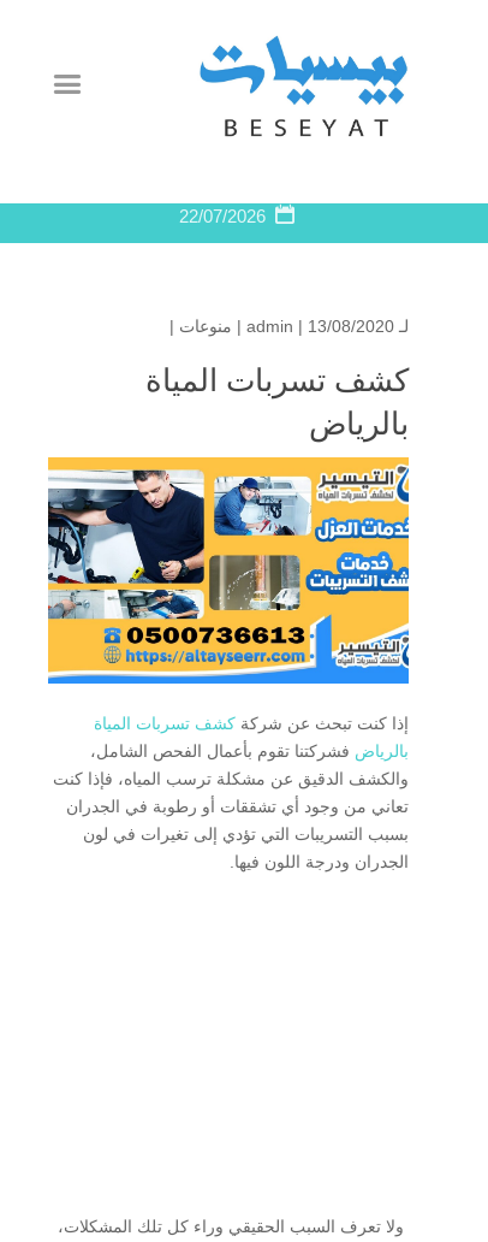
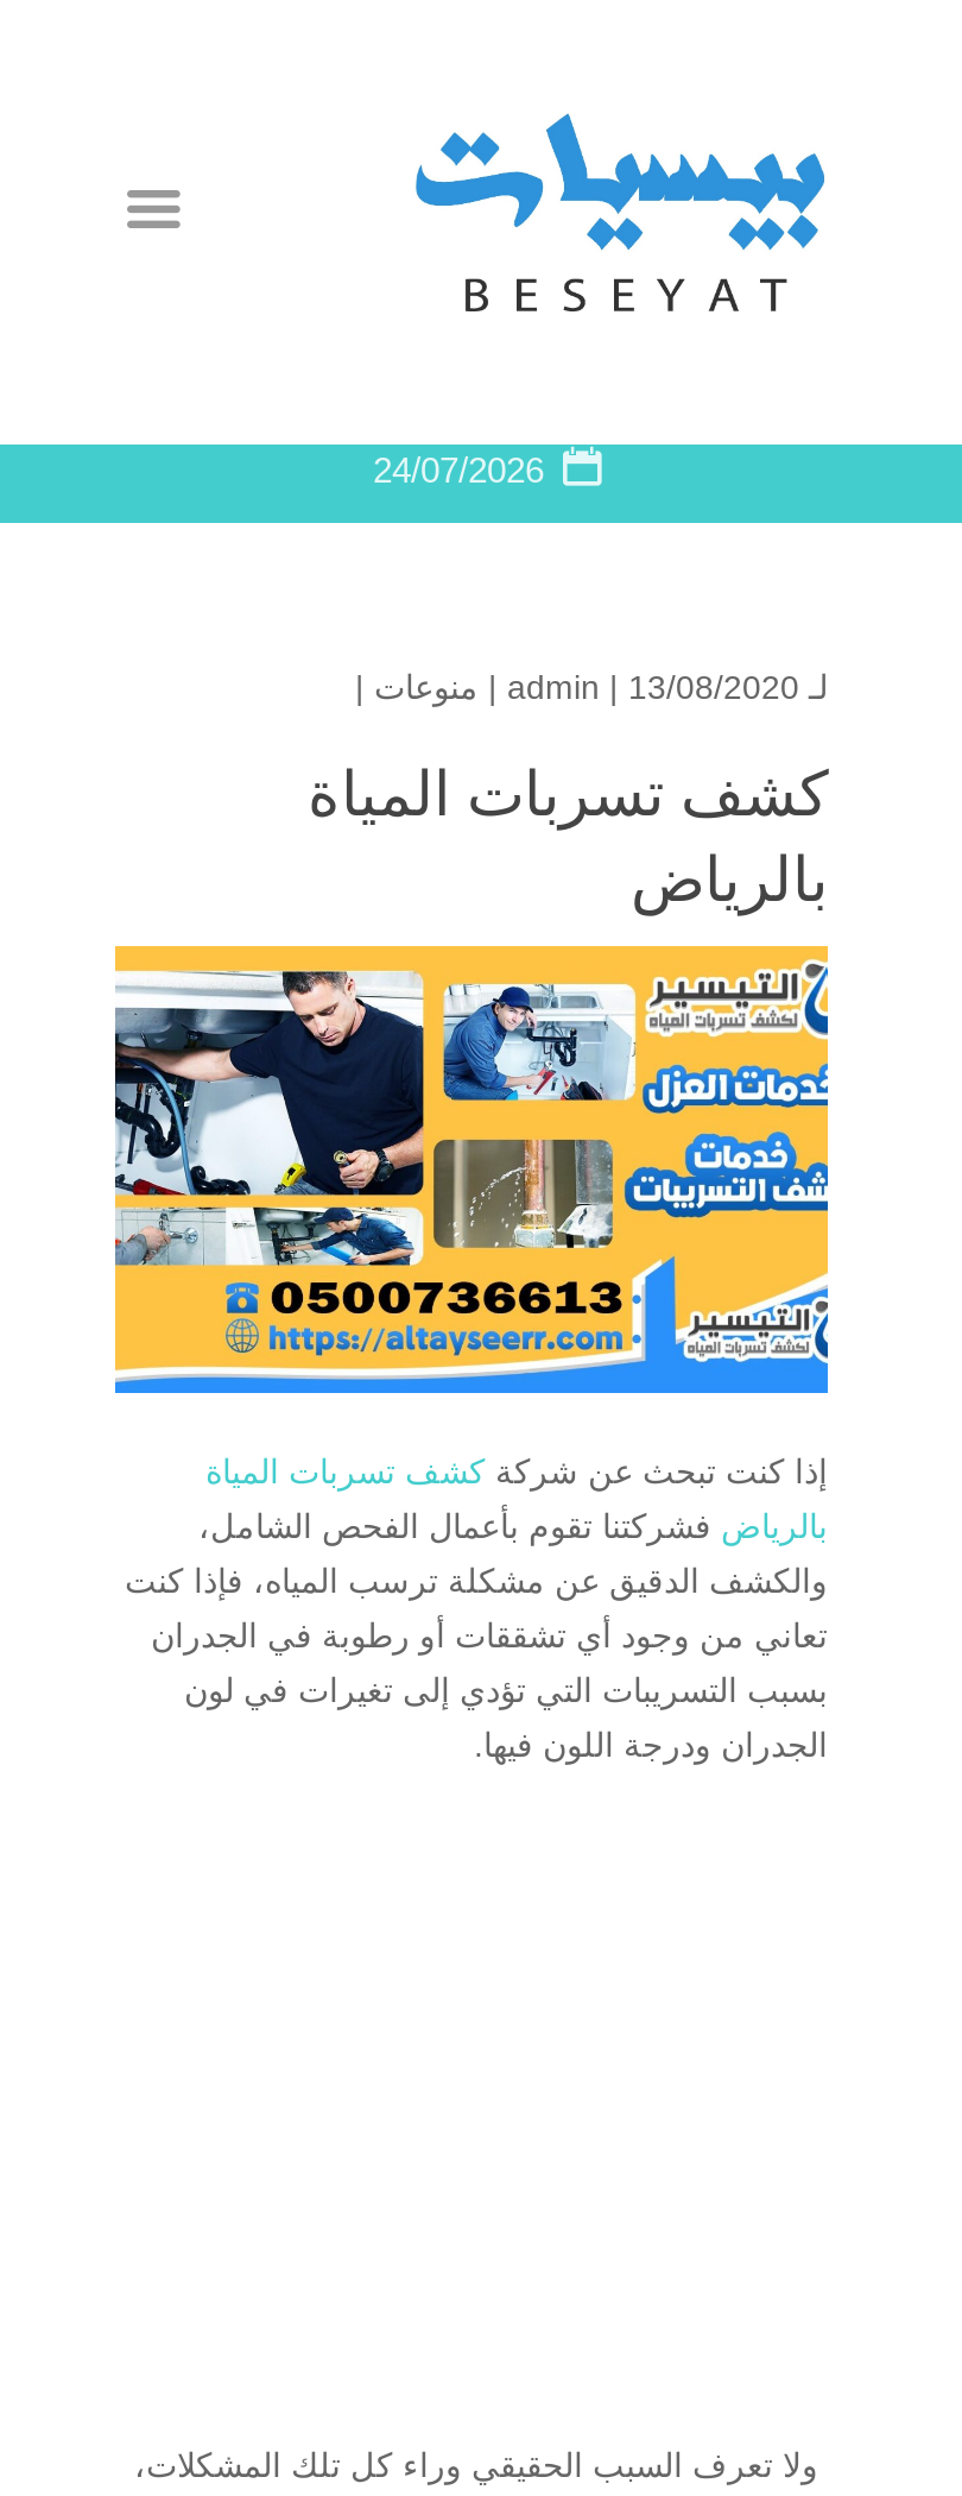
[178,206,265,226] 22/07/2026 -> [373,449,544,490] 24/07/2026

